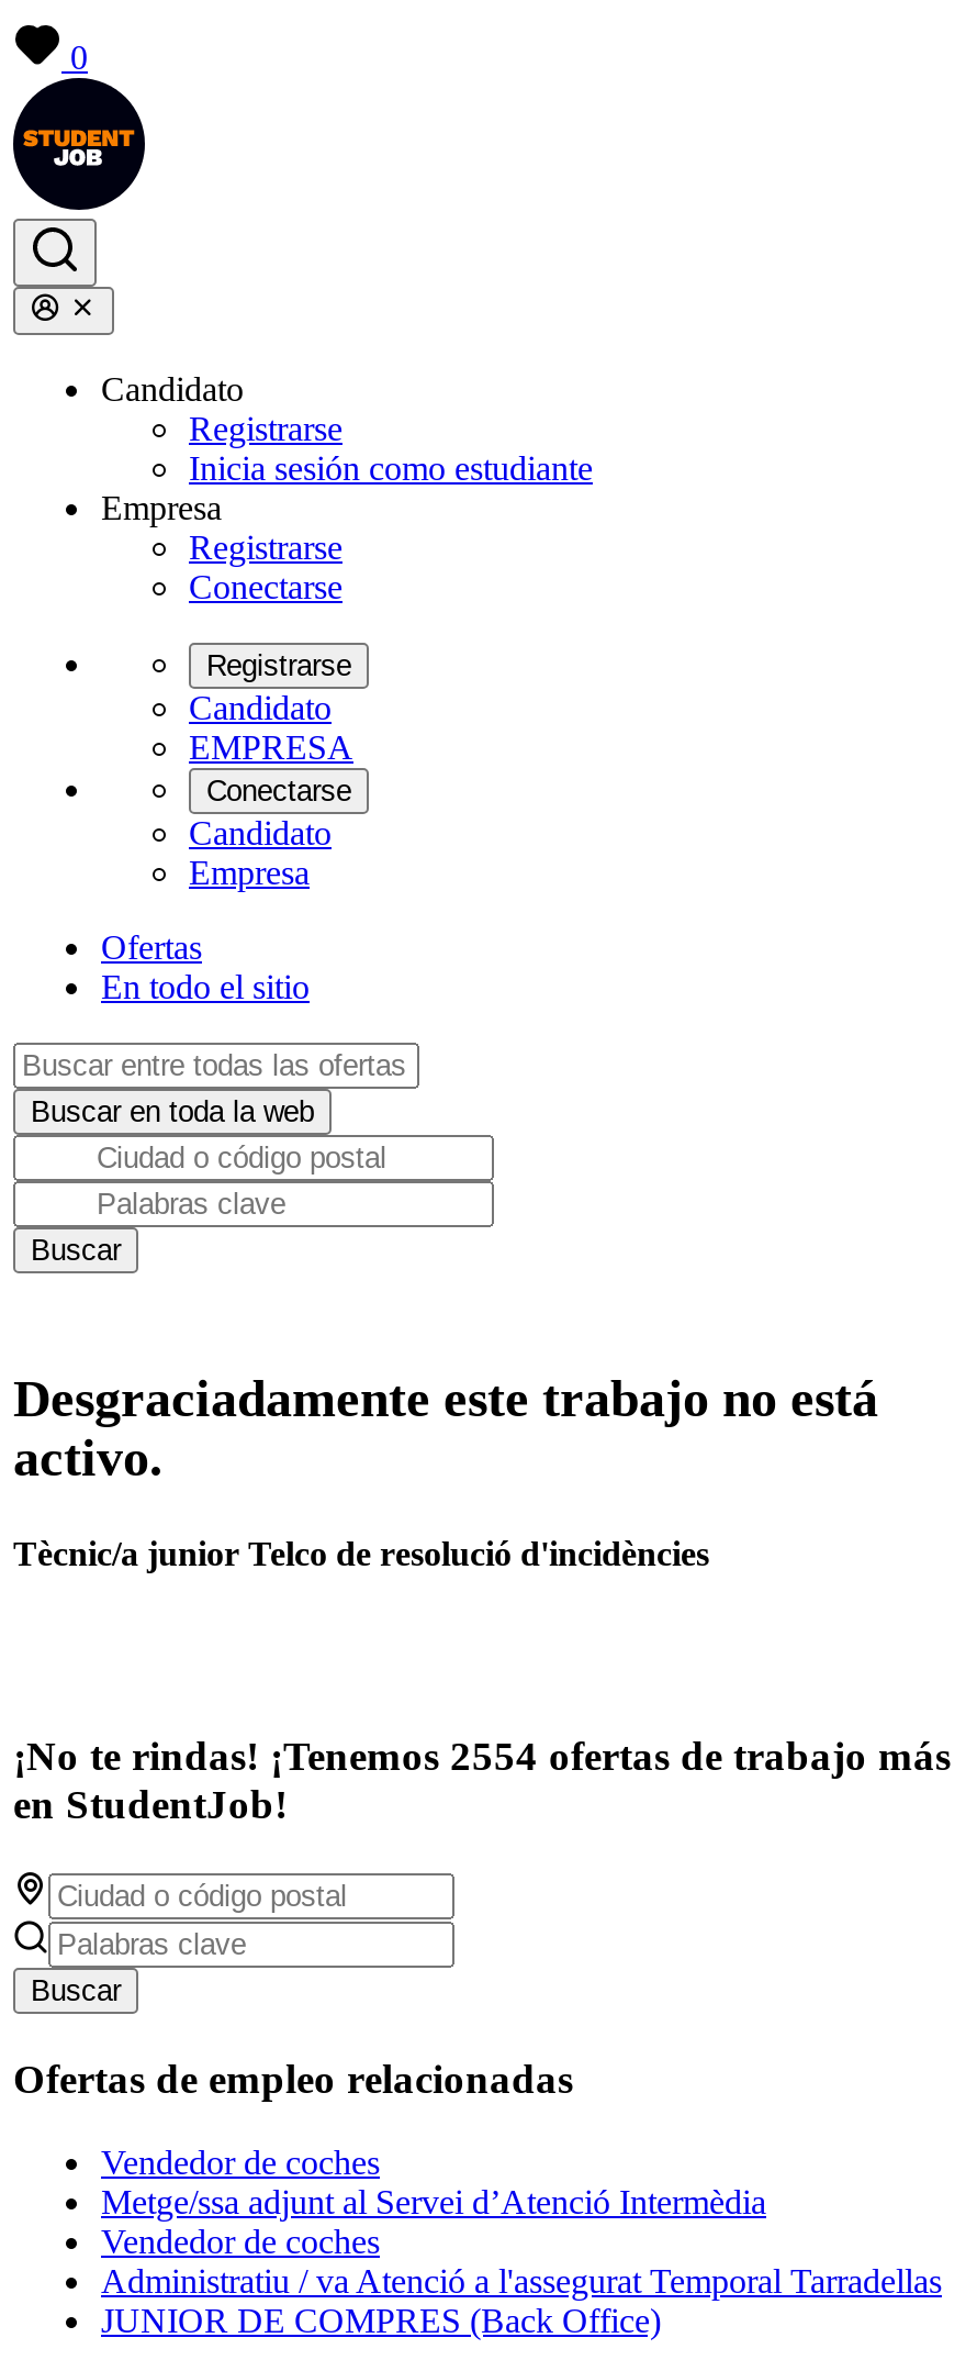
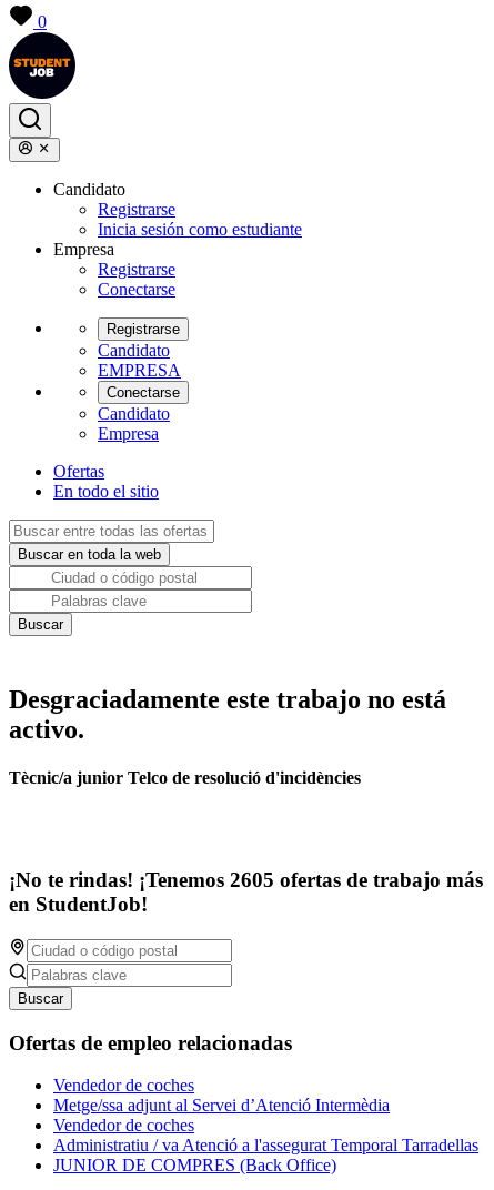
[13,1733,951,1779] ¡No te rindas! ¡Tenemos 2554 ofertas de trabajo más -> [9,868,483,892] ¡No te rindas! ¡Tenemos 2605 ofertas de trabajo más

